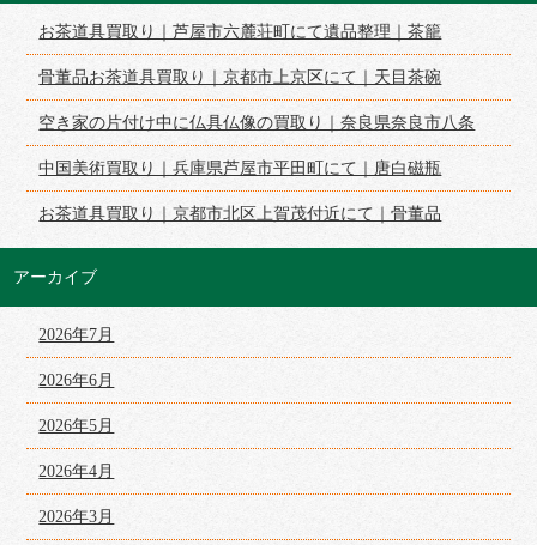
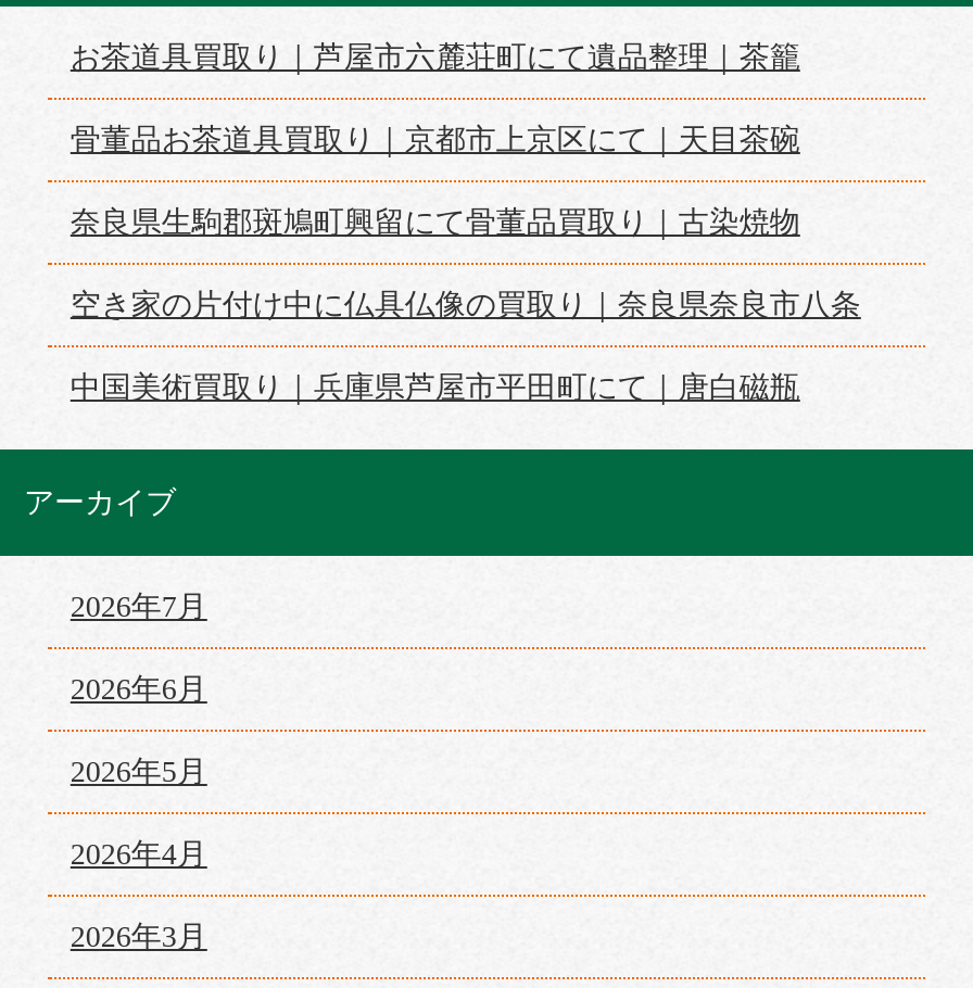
none -> [70,207,800,240] 奈良県生駒郡斑鳩町興留にて骨董品買取り｜古染焼物
moved [39,114,475,178] -> [70,289,861,405]: 空き家の片付け中に仏具仏像の買取り｜奈良県奈良市八条 | 中国美術買取り｜兵庫県芦屋市平田町にて｜唐白磁瓶
[39,205,442,223] お茶道具買取り｜京都市北区上賀茂付近にて｜骨董品 -> none

